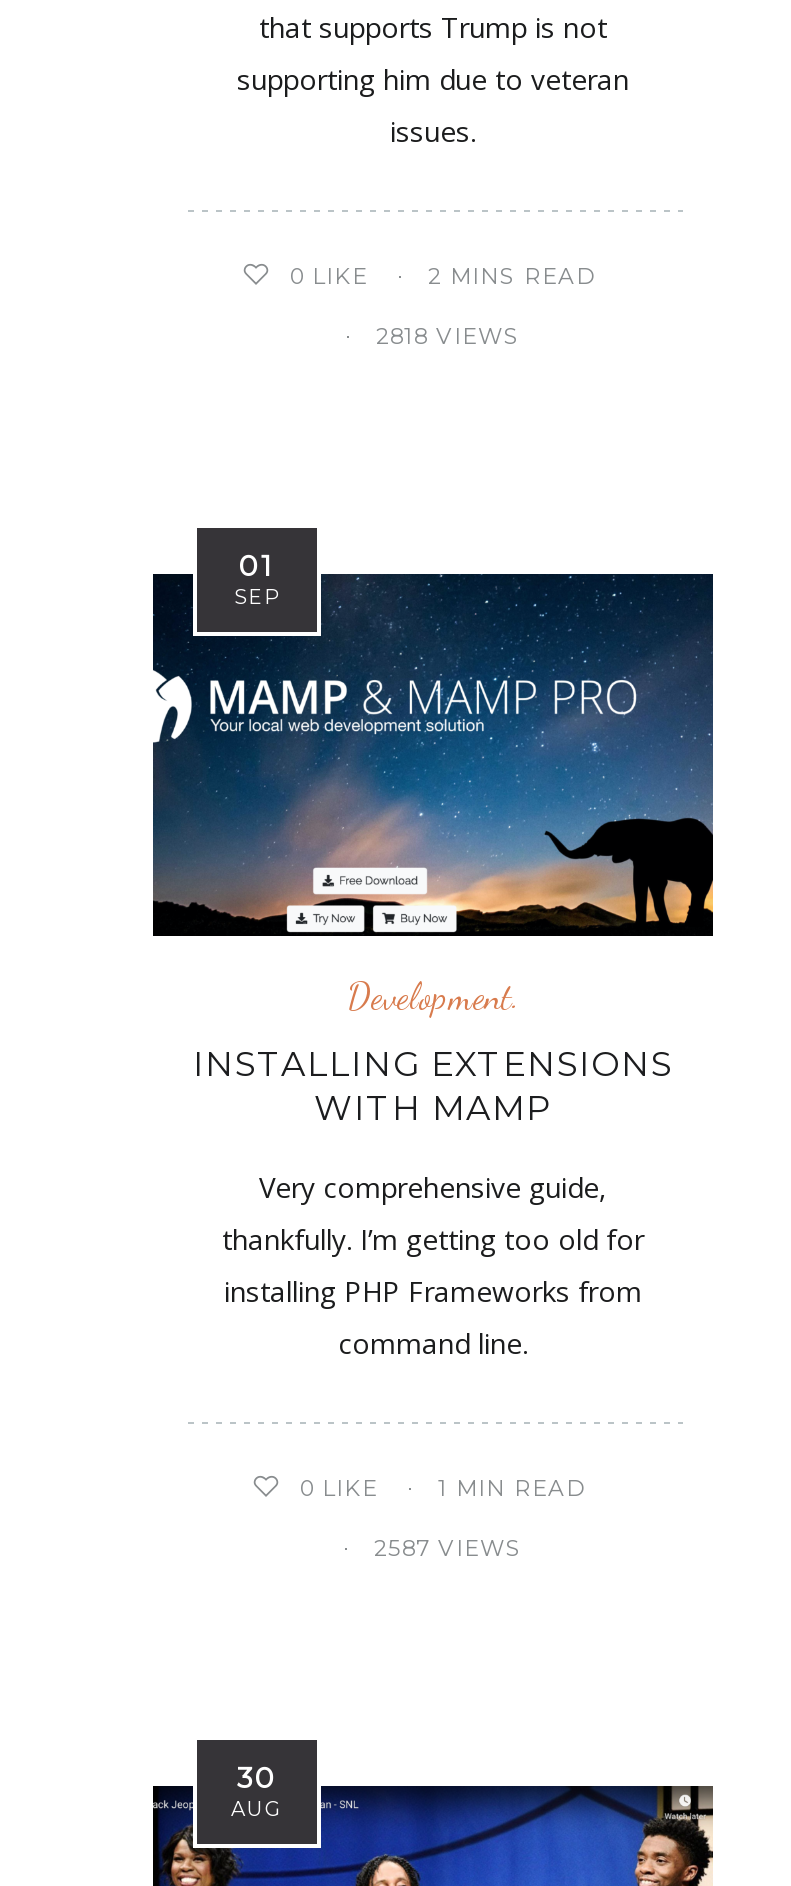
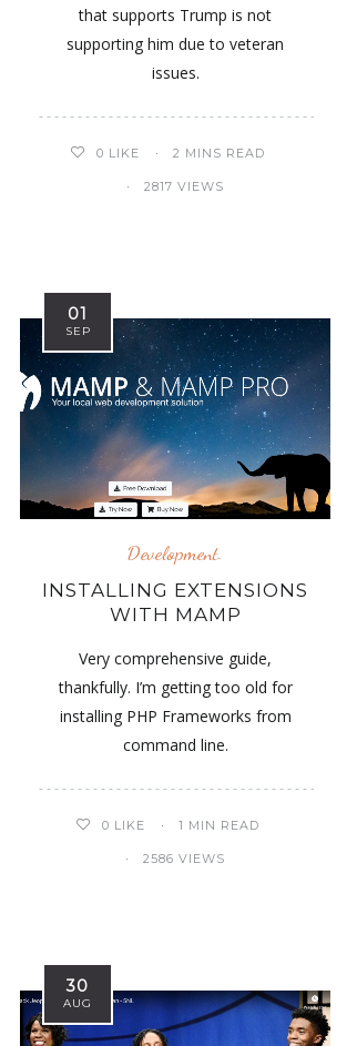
[376,322,520,350] 2818 VIEWS -> [144,179,223,194] 2817 VIEWS
[374,1534,522,1562] 2587 VIEWS -> [142,851,225,867] 2586 VIEWS

